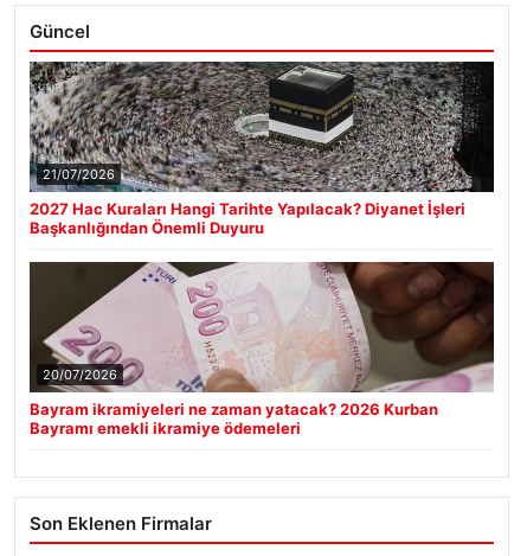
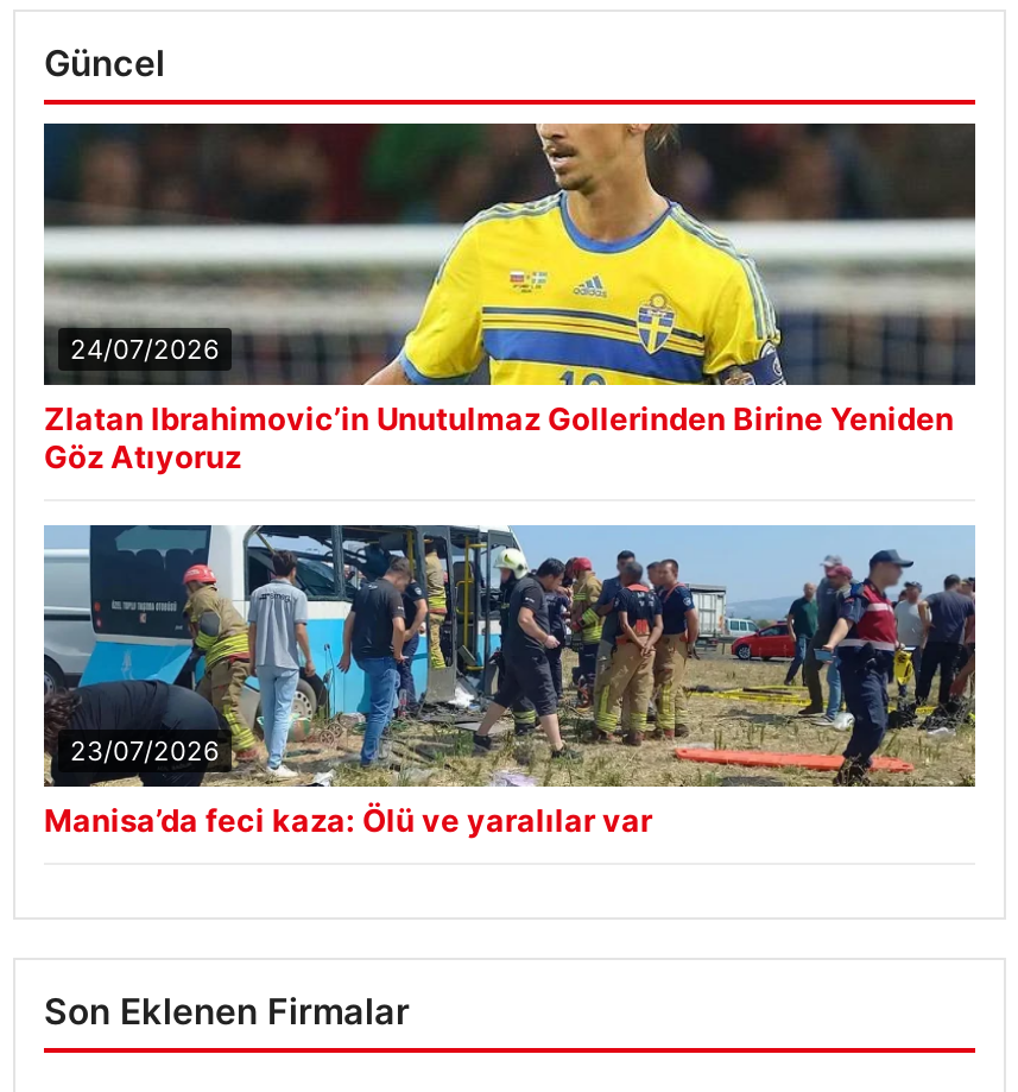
[28,60,495,190] [image] | 21/07/2026 -> [44,121,978,380] [image] | 24/07/2026
[30,199,465,237] 2027 Hac Kuraları Hangi Tarihte Yapılacak? Diyanet İşleri | Başkanlığından Önemli Duyuru -> [44,399,954,475] Zlatan Ibrahimovic’in Unutulmaz Gollerinden Birine Yeniden | Göz Atıyoruz
[28,261,495,392] [image] | 20/07/2026 -> [42,523,978,789] [image] | 23/07/2026
[30,399,438,437] Bayram ikramiyeleri ne zaman yatacak? 2026 Kurban | Bayramı emekli ikramiye ödemeleri -> [44,800,652,838] Manisa’da feci kaza: Ölü ve yaralılar var

